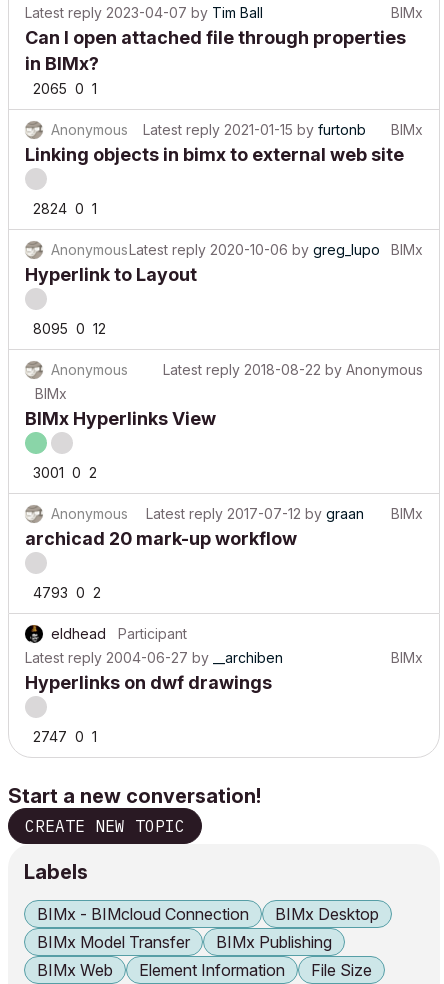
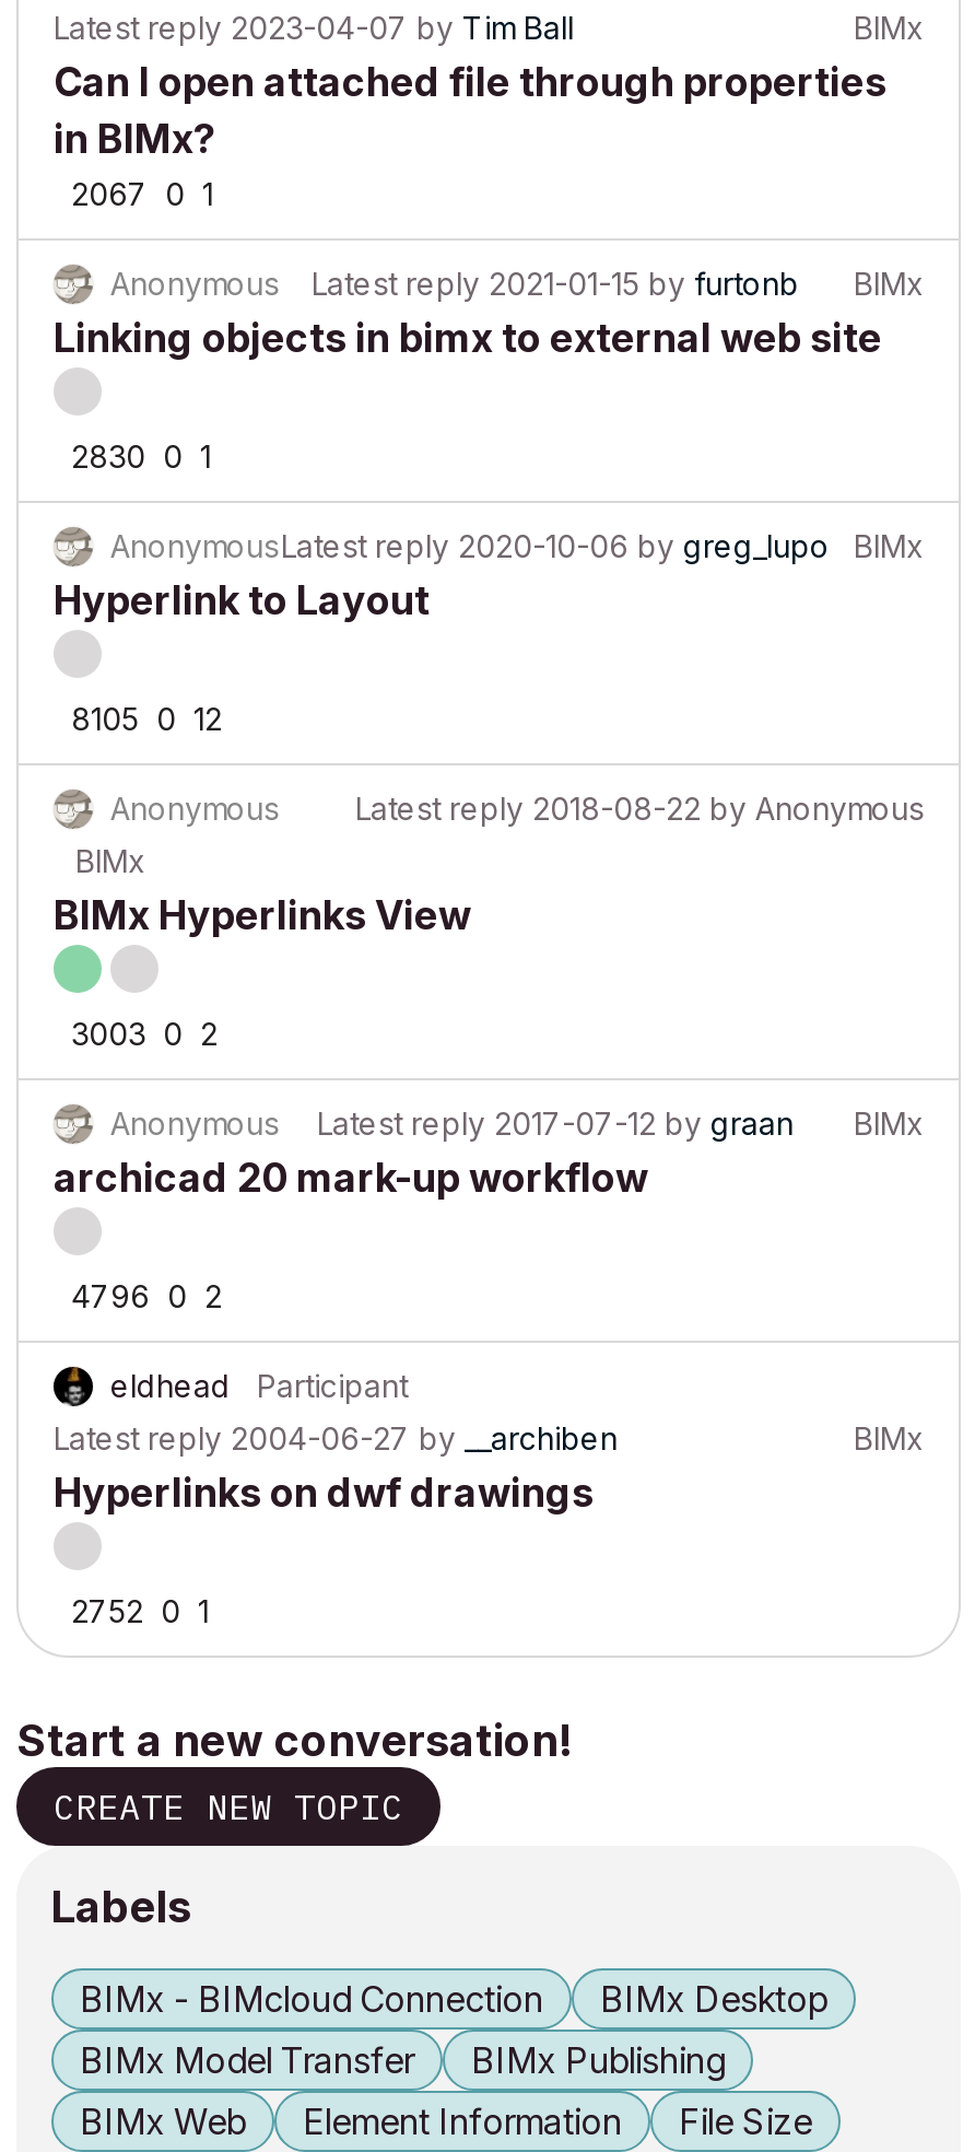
[33,80,97,97] 2065 0 1 -> [71,175,213,212] 2067 0 1
[33,200,97,217] 2824 0 1 -> [71,437,211,475] 2830 0 1
[33,320,106,337] 8095 0 12 -> [71,700,222,737] 8105 0 12
[33,464,97,481] 3001 0 2 -> [71,1015,218,1052] 3003 0 2
[33,584,101,601] 4793 0 2 -> [71,1277,222,1314] 4796 0 2
[33,728,97,745] 2747 0 1 -> [71,1592,209,1629] 2752 0 1

